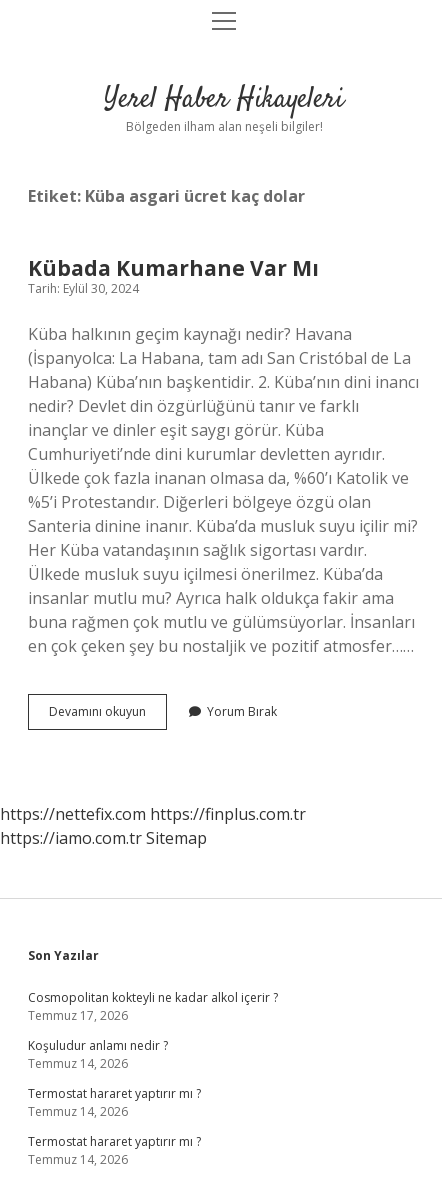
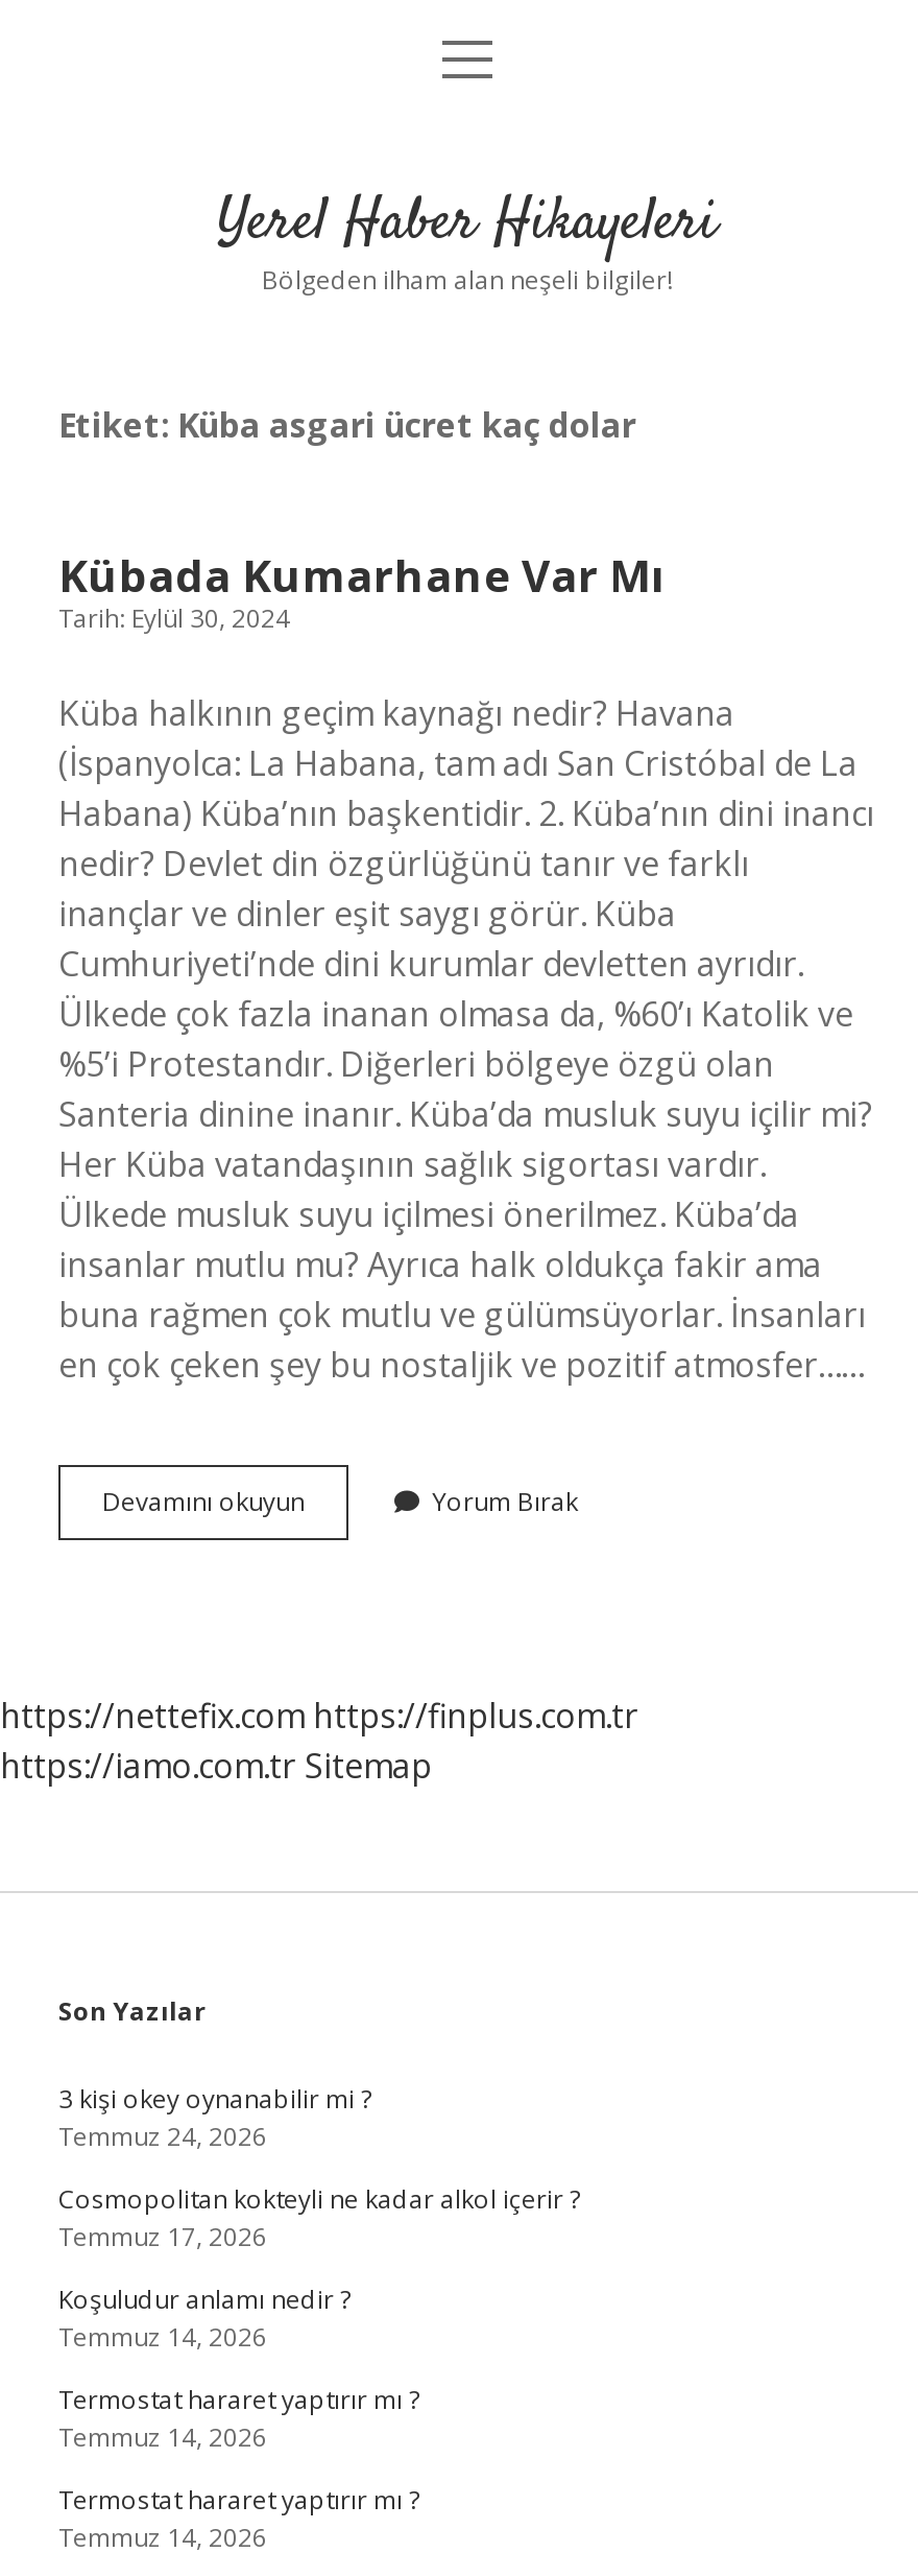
none -> [58,2081,371,2154] 3 kişi okey oynanabilir mi ? | Temmuz 24, 2026

